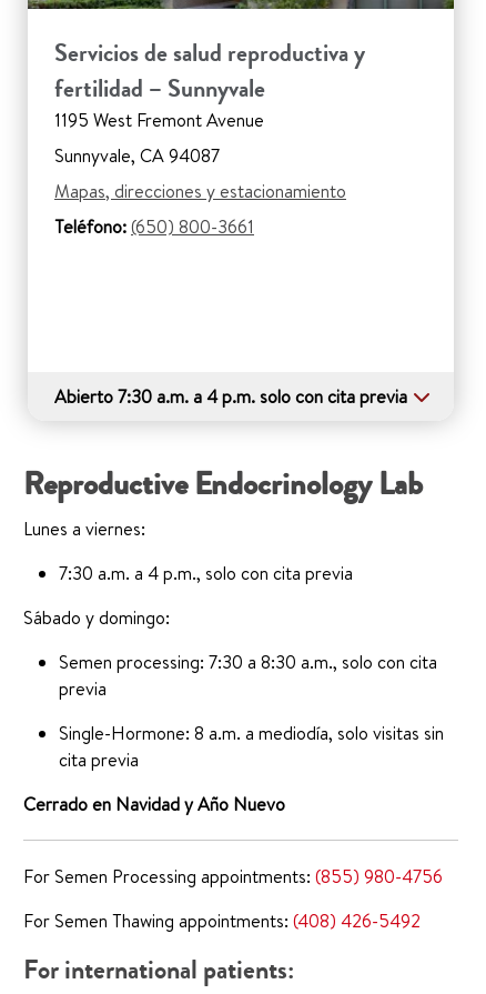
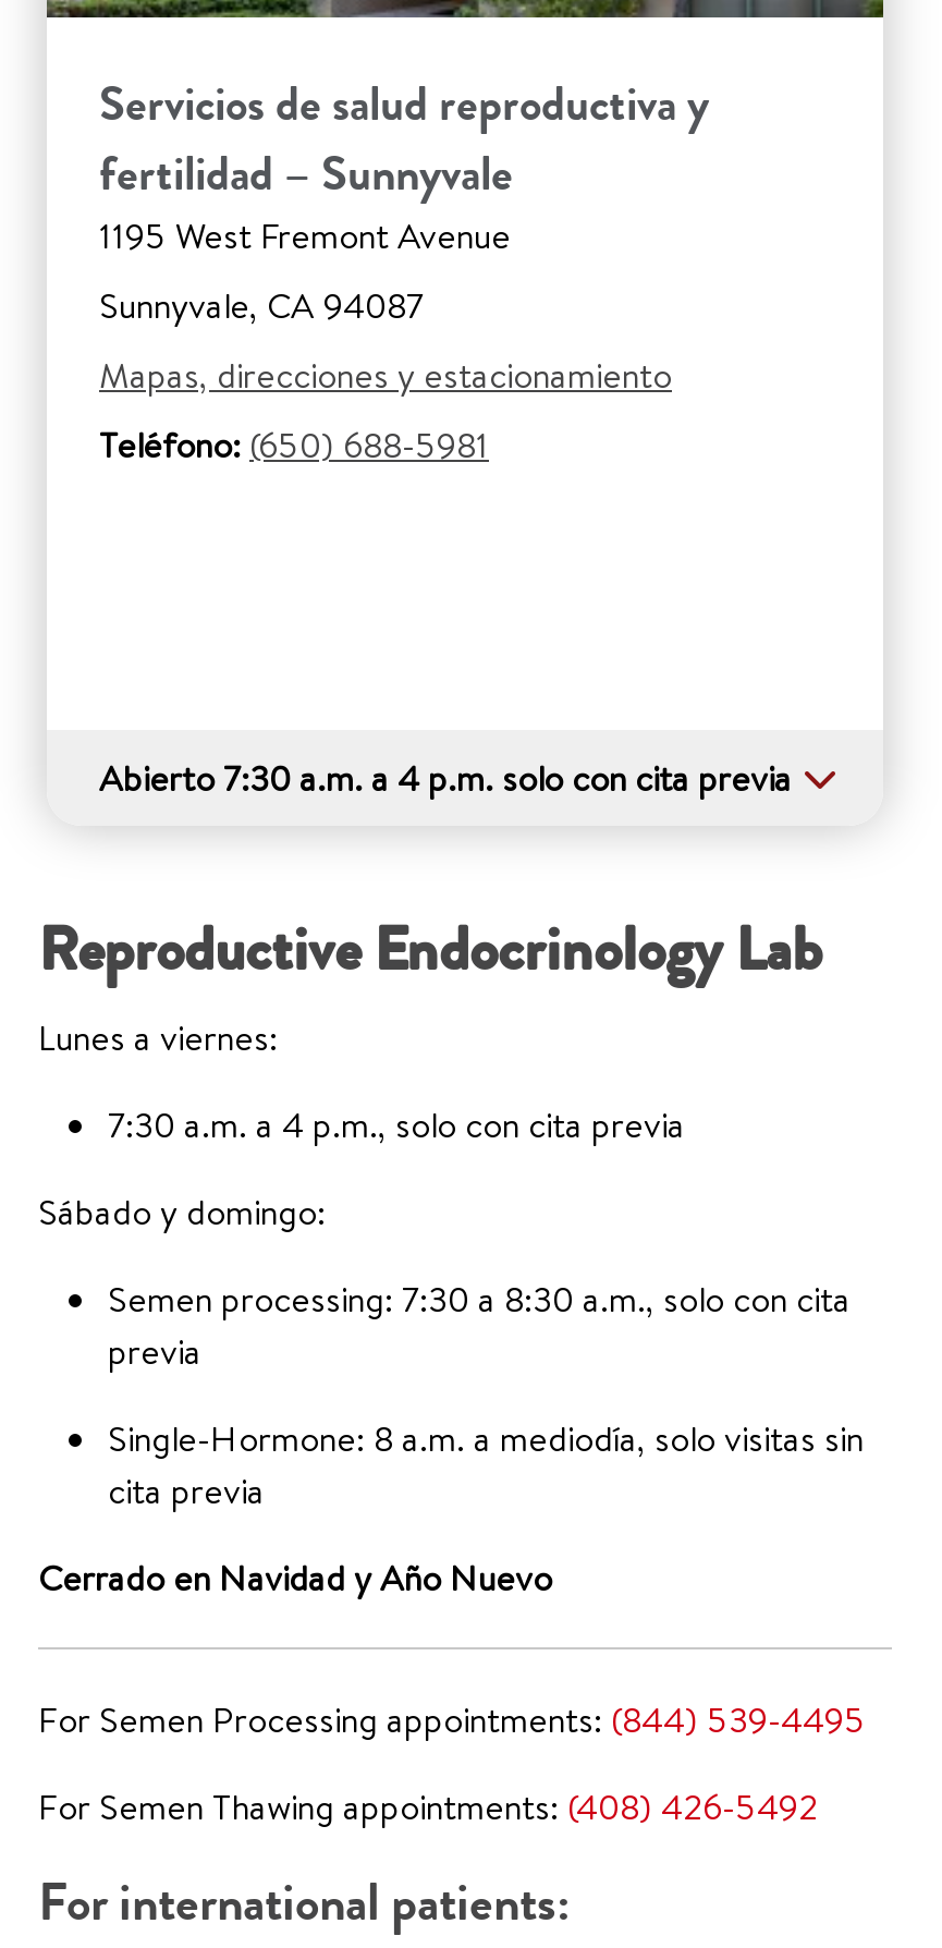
[54,214,254,239] Teléfono: (650) 800-3661 -> [99,421,489,468] Teléfono: (650) 688-5981
[23,864,443,888] For Semen Processing appointments: (855) 980-4756 -> [38,1695,866,1743] For Semen Processing appointments: (844) 539-4495

